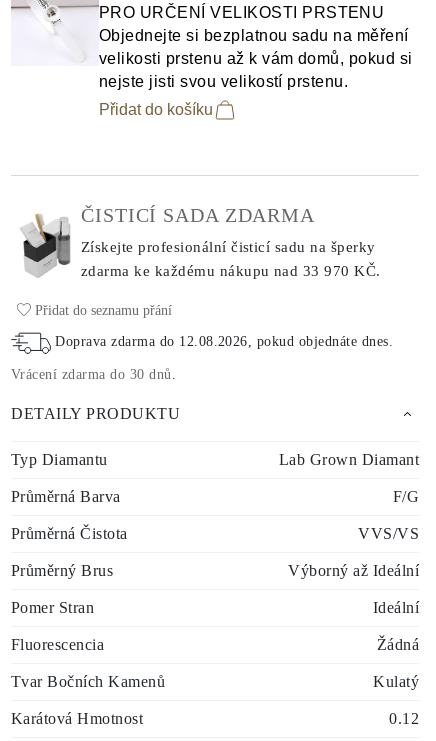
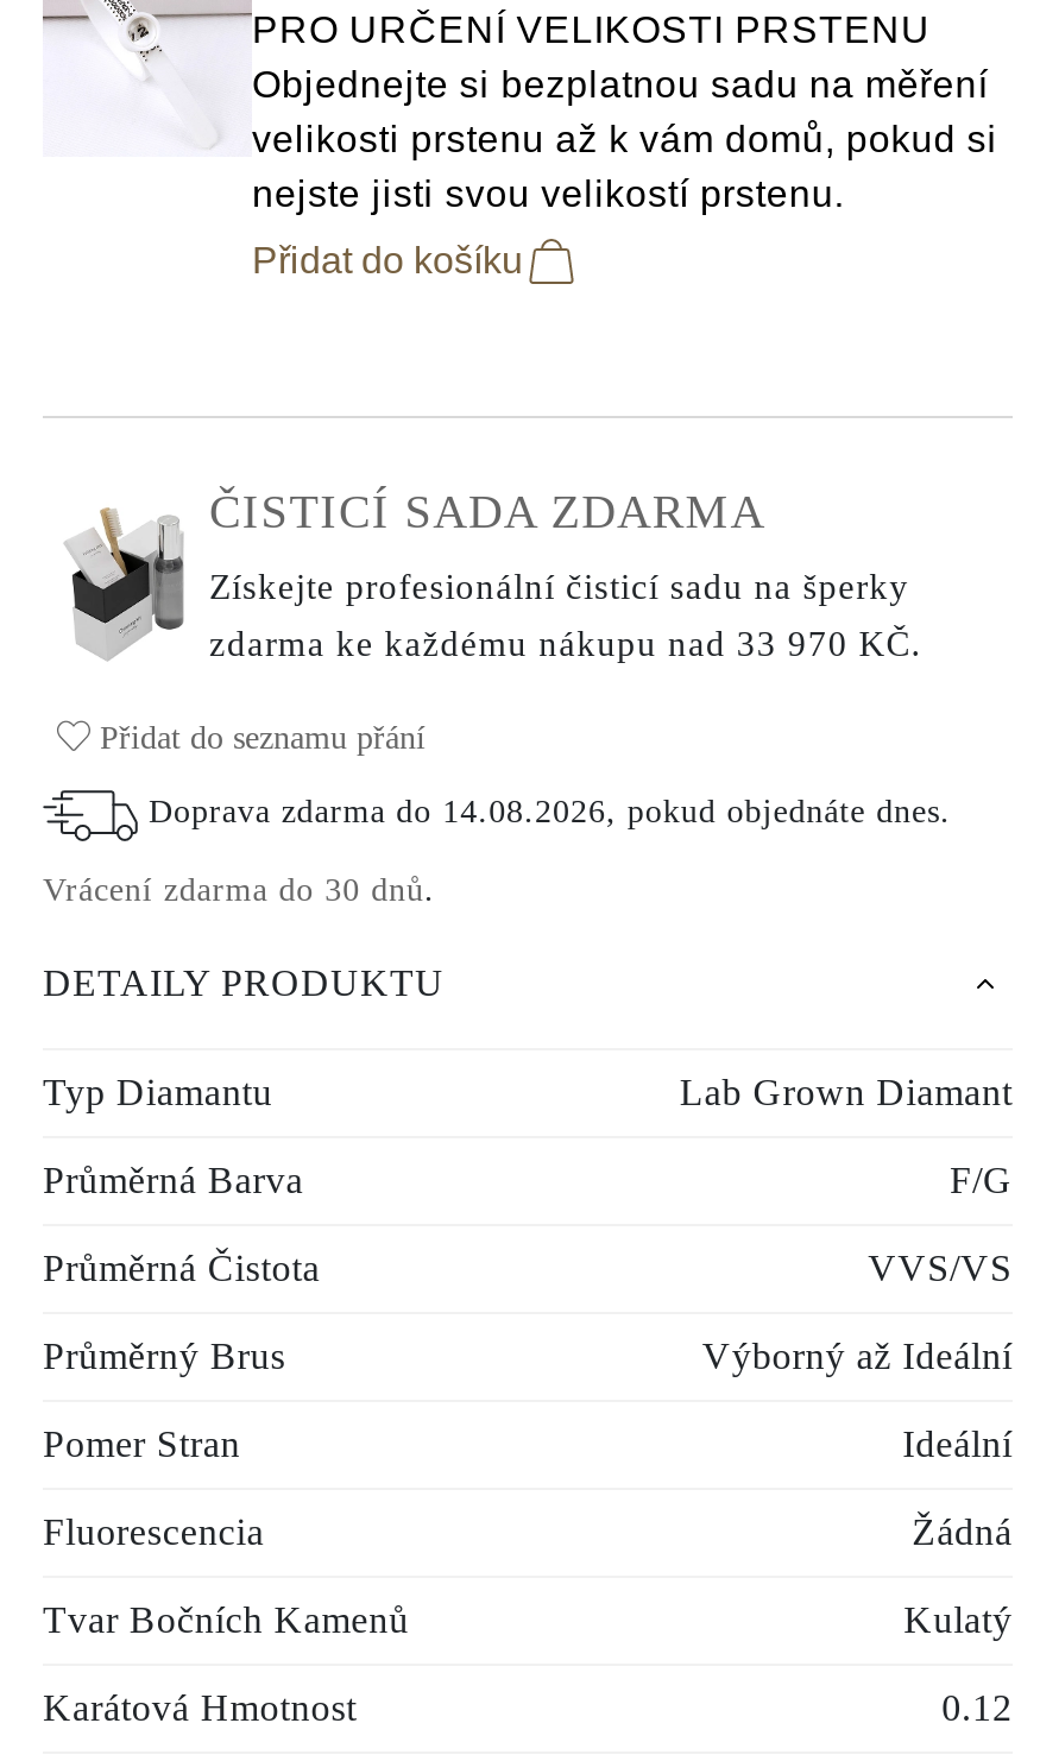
[55,334,393,349] Doprava zdarma do 12.08.2026, pokud objednáte dnes. -> [149,794,951,830] Doprava zdarma do 14.08.2026, pokud objednáte dnes.

